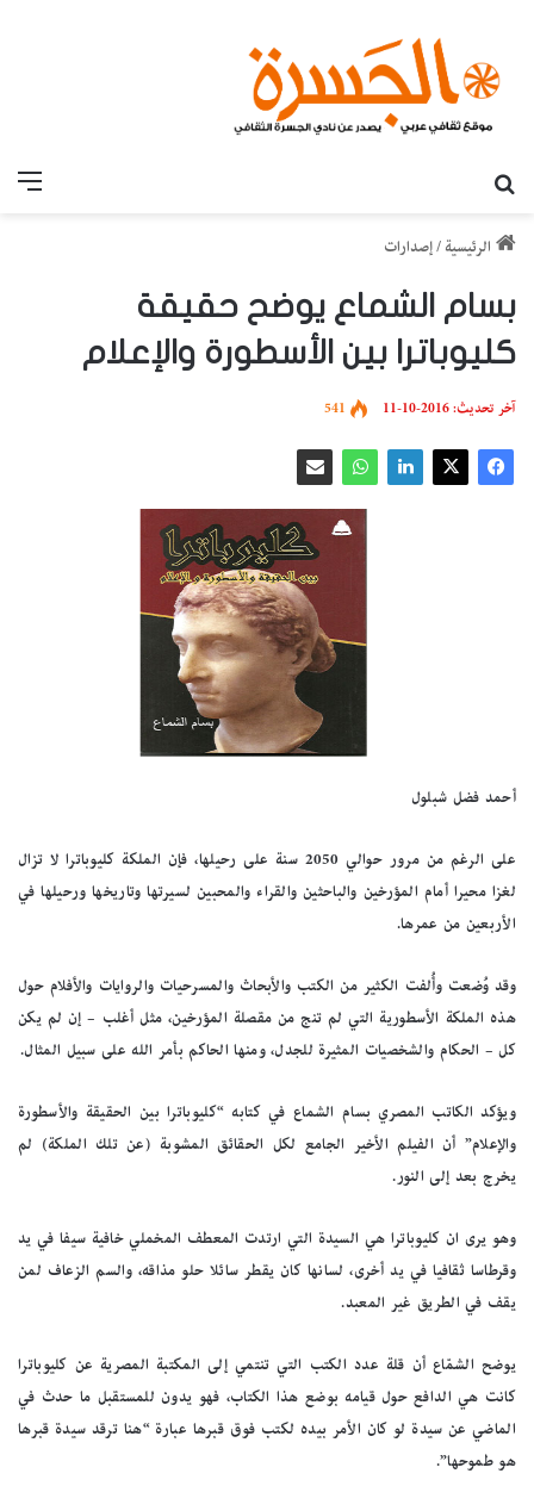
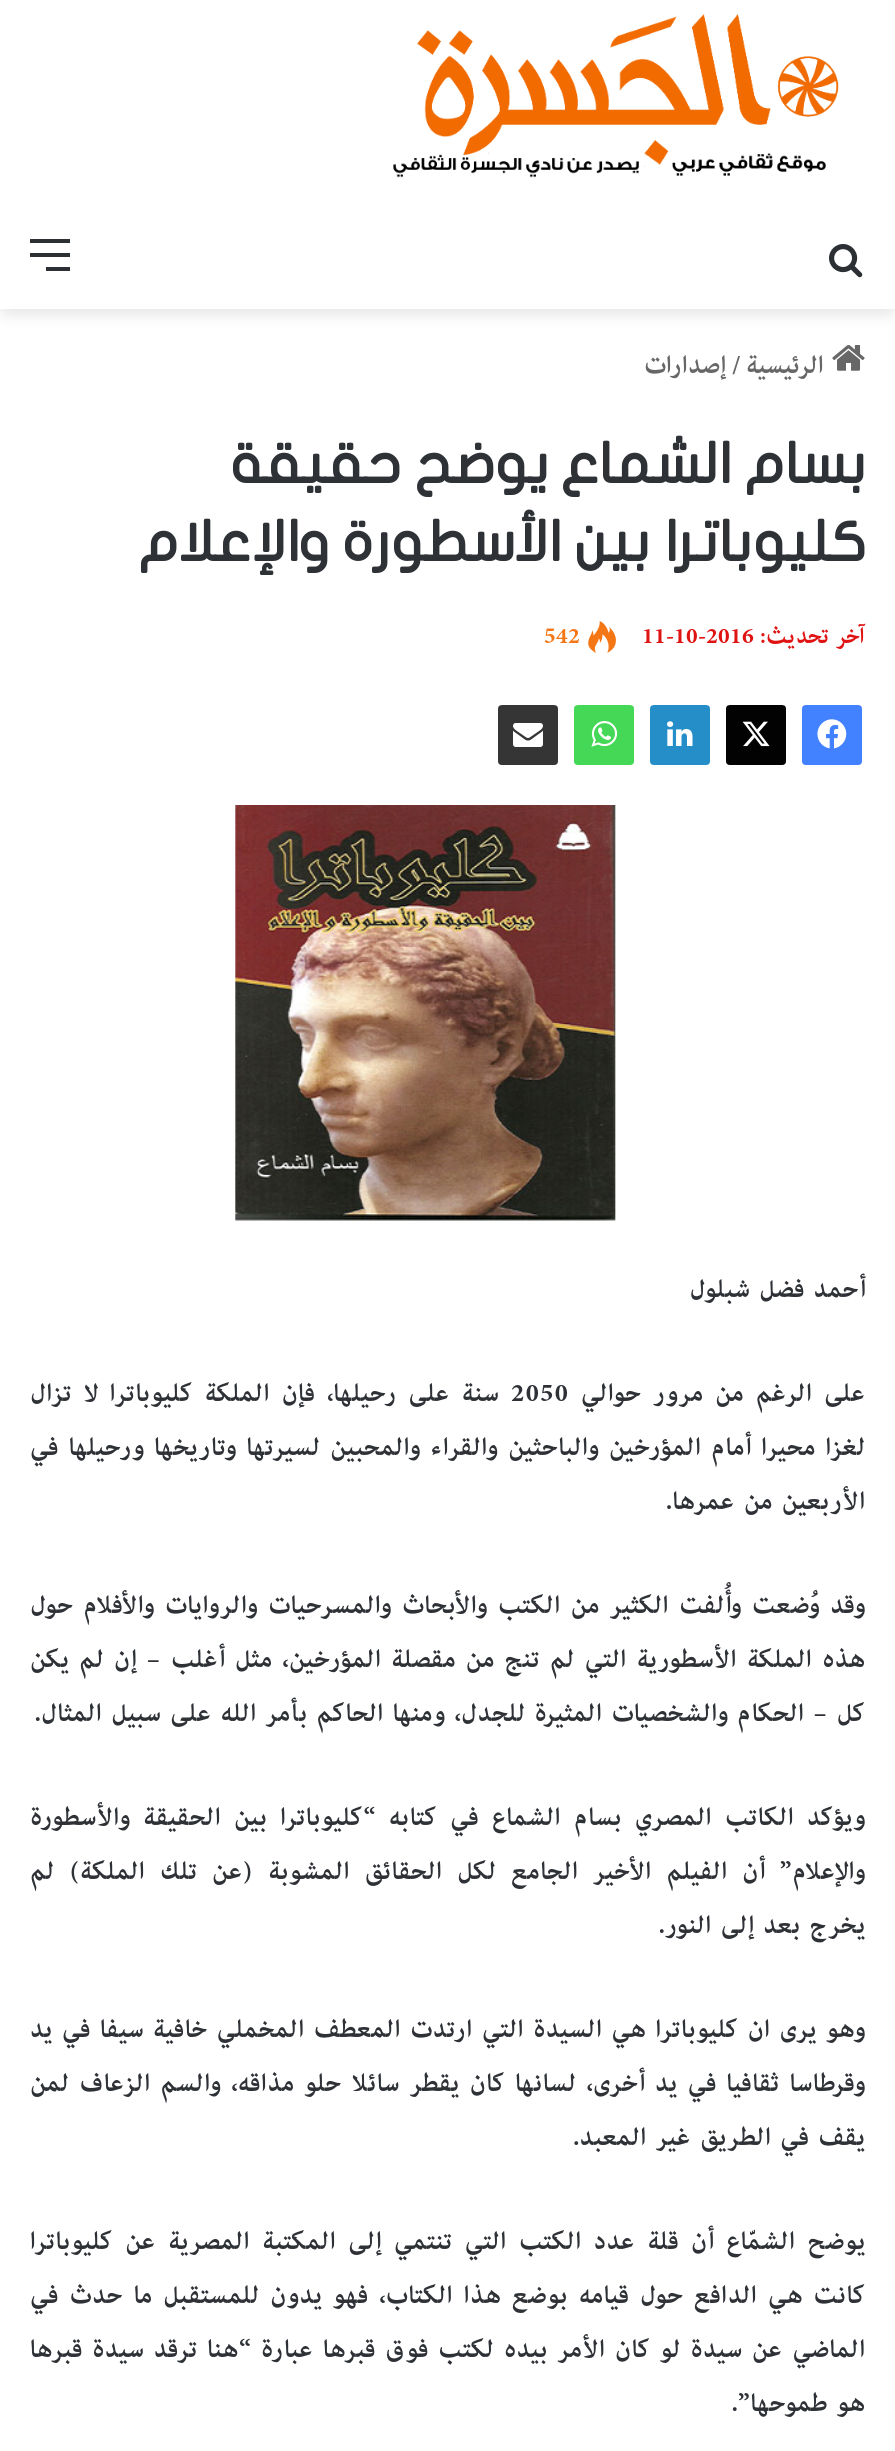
[324,398,346,418] 541 -> [544,619,580,653] 542

